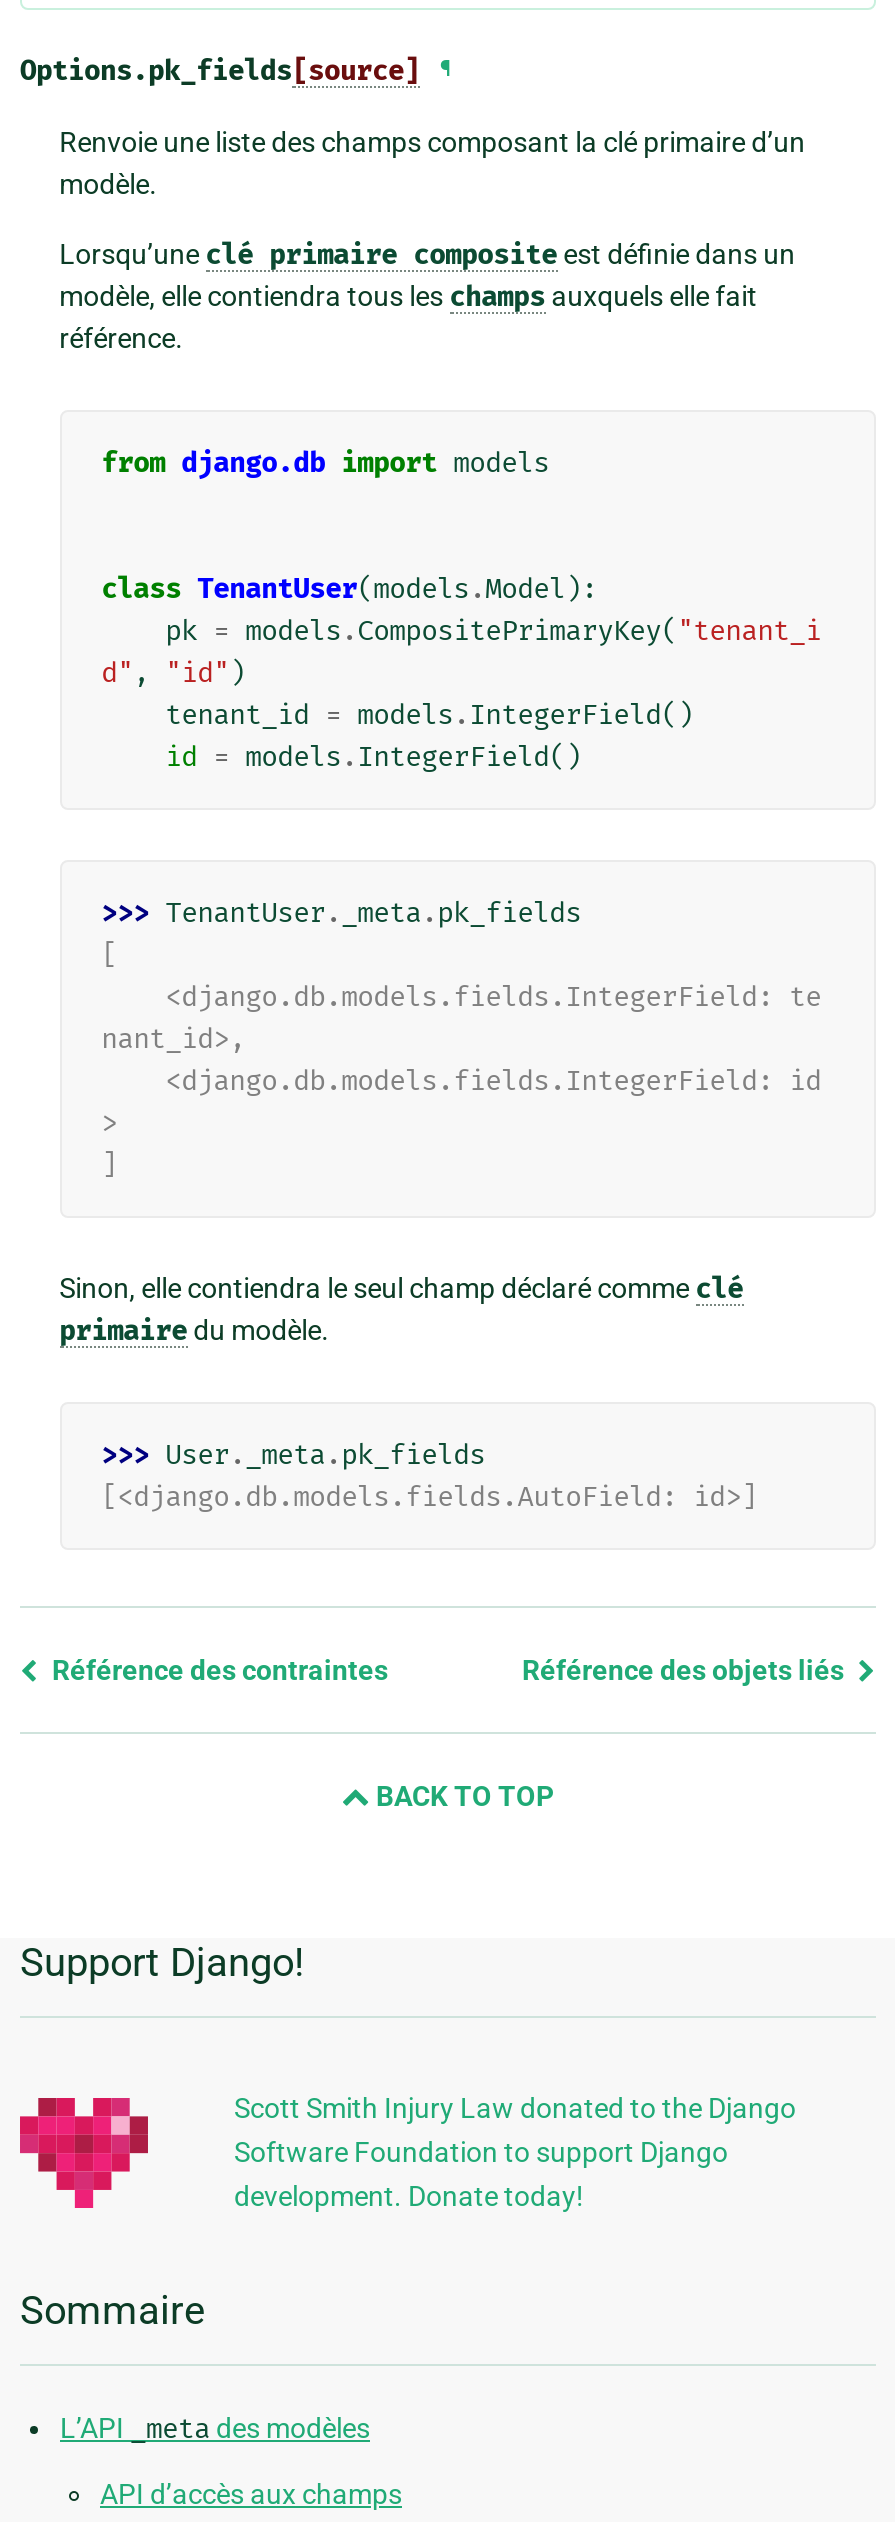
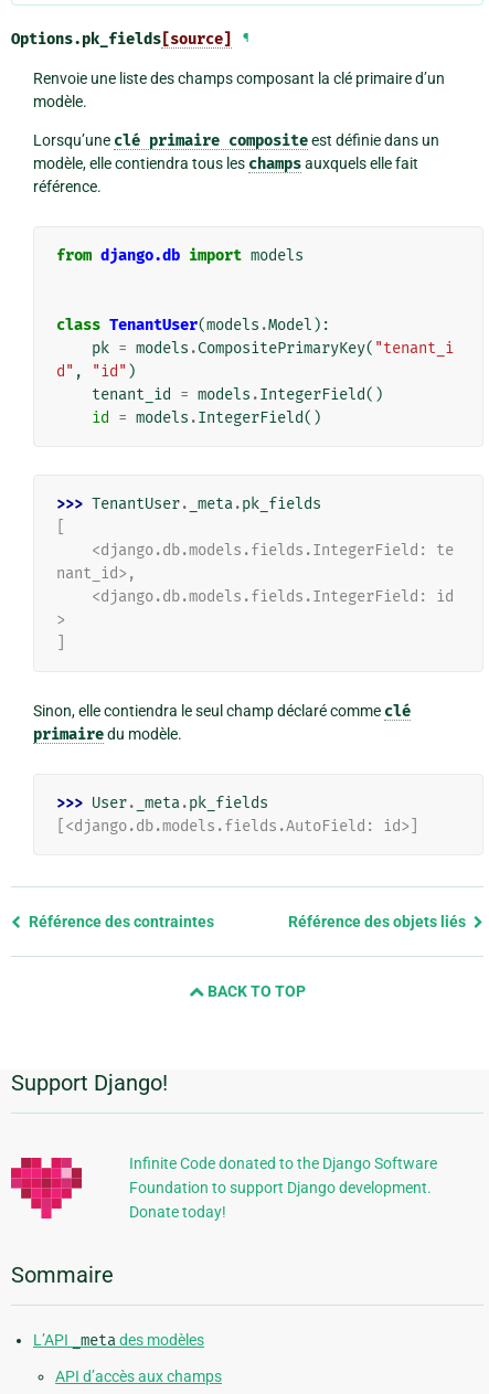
[234,2092,796,2212] Scott Smith Injury Law donated to the Django | Software Foundation to support Django | development. Donate today! -> [129,1154,437,1221] Infinite Code donated to the Django Software | Foundation to support Django development. | Donate today!

